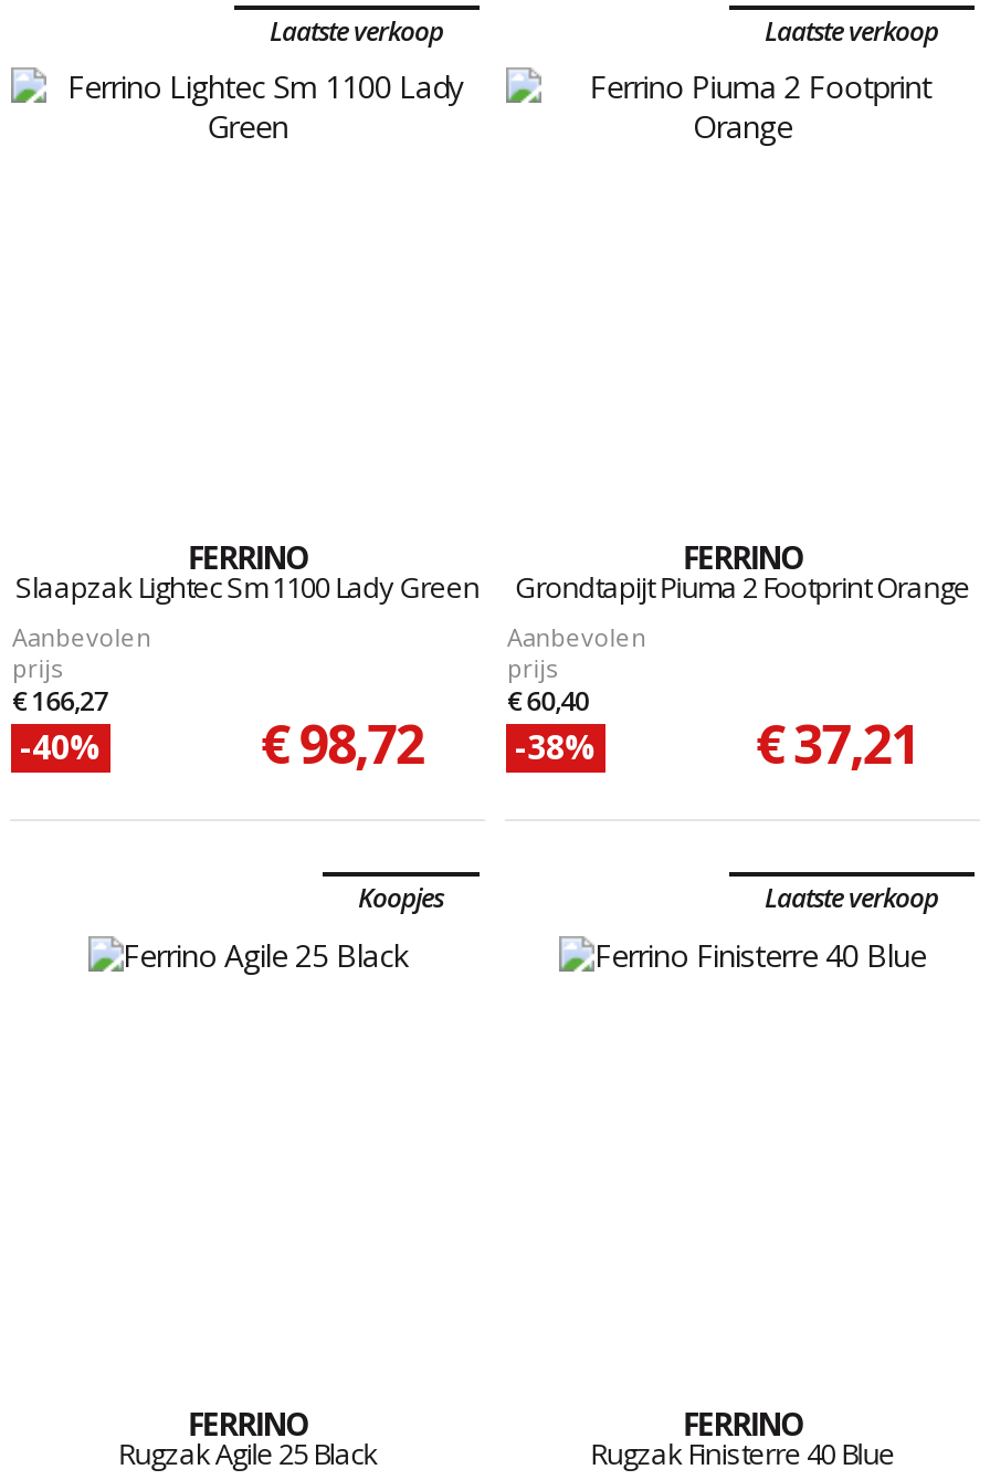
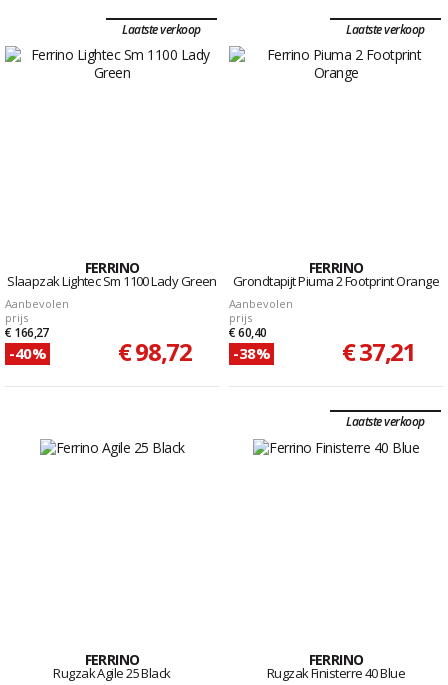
[358,878,443,916] Koopjes -> none

